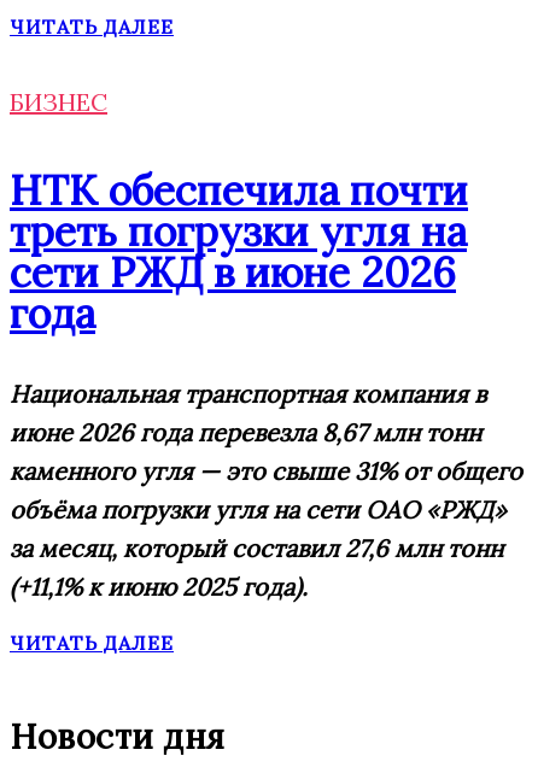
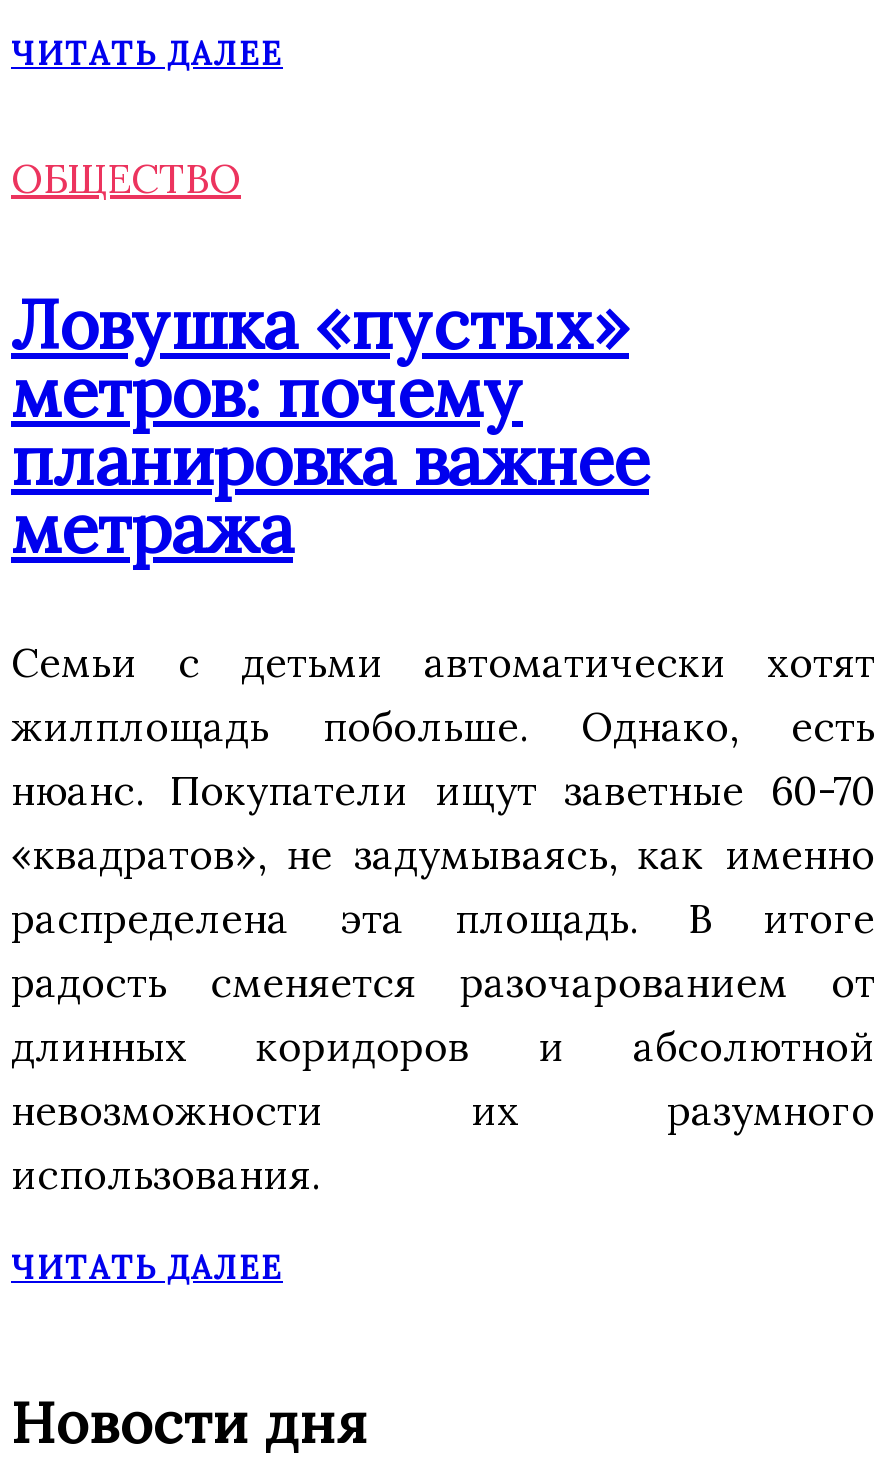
[10,87,107,117] БИЗНЕС -> [11,153,241,203] ОБЩЕСТВО
[10,164,468,339] НТК обеспечила почти | треть погрузки угля на | сети РЖД в июне 2026 | года -> [11,281,649,571] Ловушка «пустых» | метров: почему | планировка важнее | метража
[10,379,522,602] Национальная транспортная компания в | июне 2026 года перевезла 8,67 млн тонн | каменного угля — это свыше 31% от общего | объёма погрузки угля на сети ОАО «РЖД» | за месяц, который составил 27,6 млн тонн | (+11,1% к июню 2025 года). -> [11,637,875,1199] Семьи с детьми автоматически хотят | жилплощадь побольше. Однако, есть | нюанс. Покупатели ищут заветные 60-70 | «квадратов», не задумываясь, как именно | распределена эта площадь. В итоге | радость сменяется разочарованием от | длинных коридоров и абсолютной | невозможности их разумного | использования.

